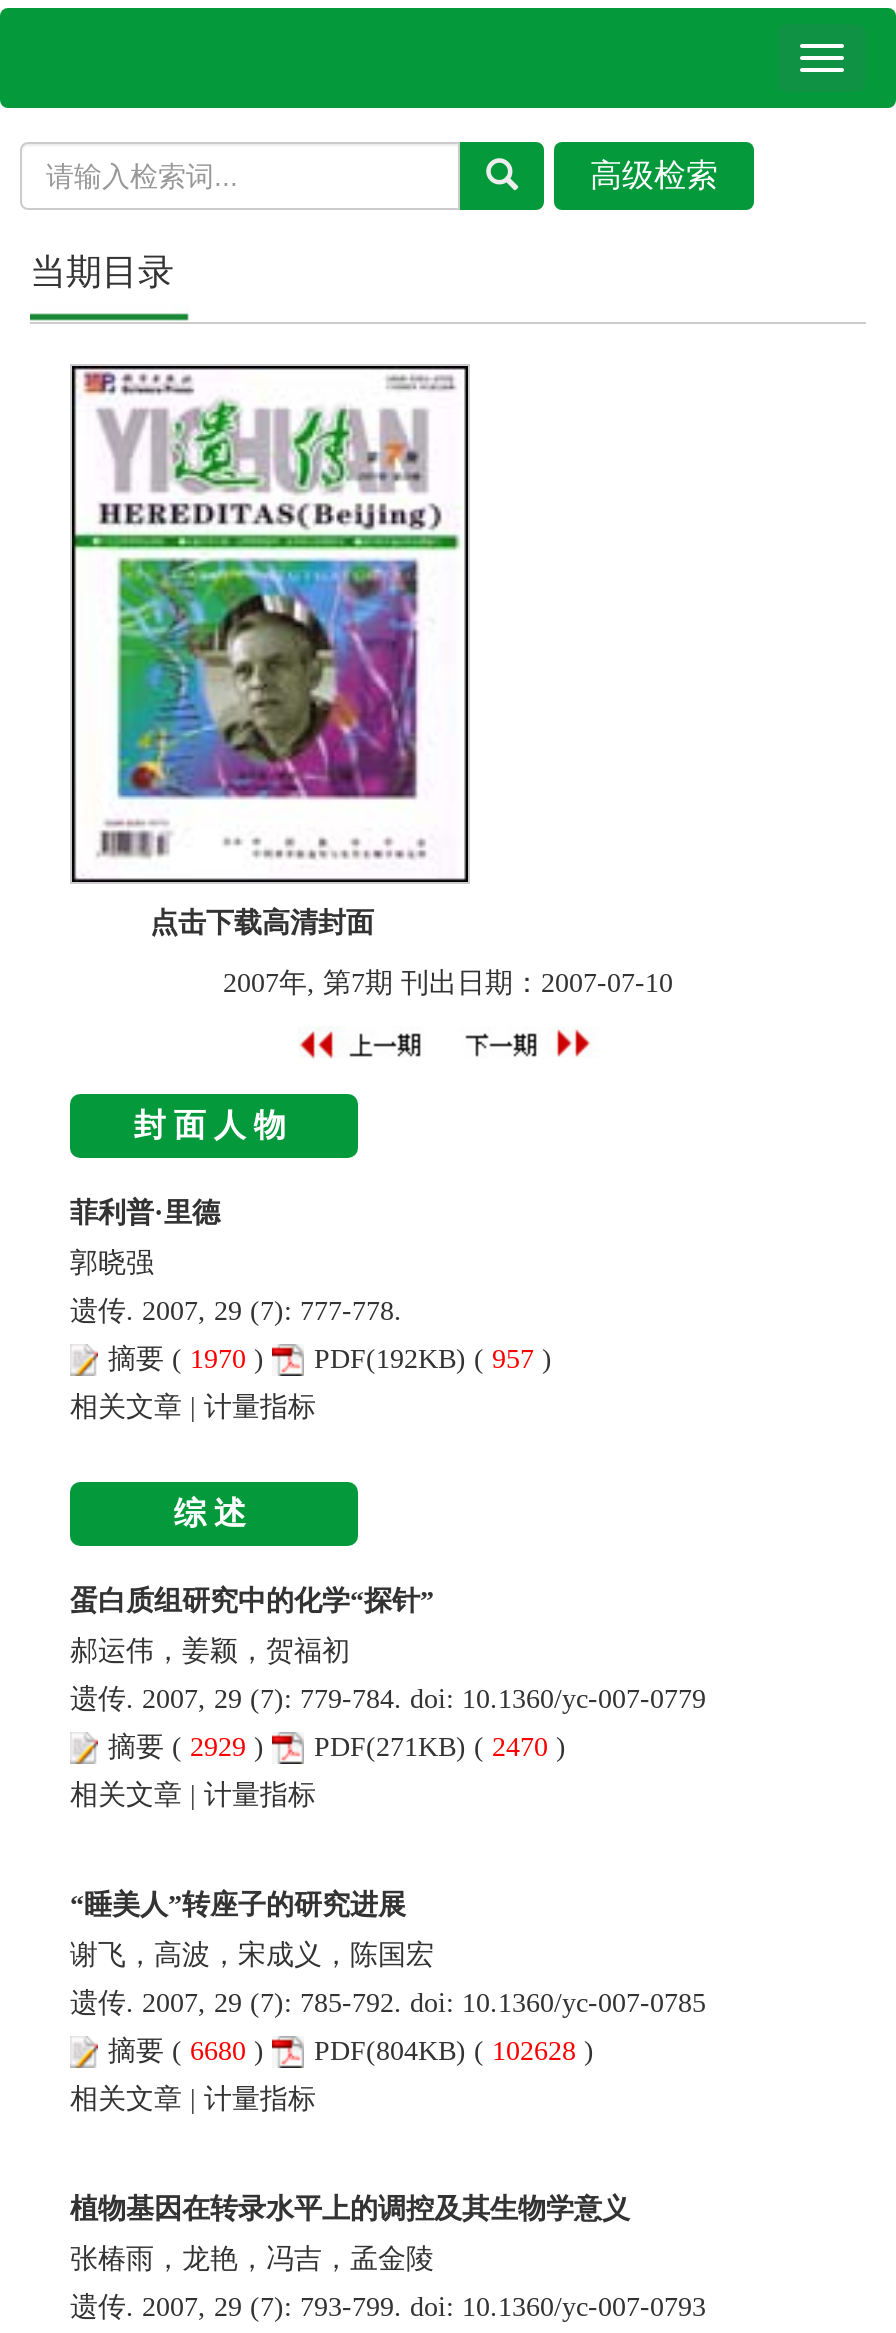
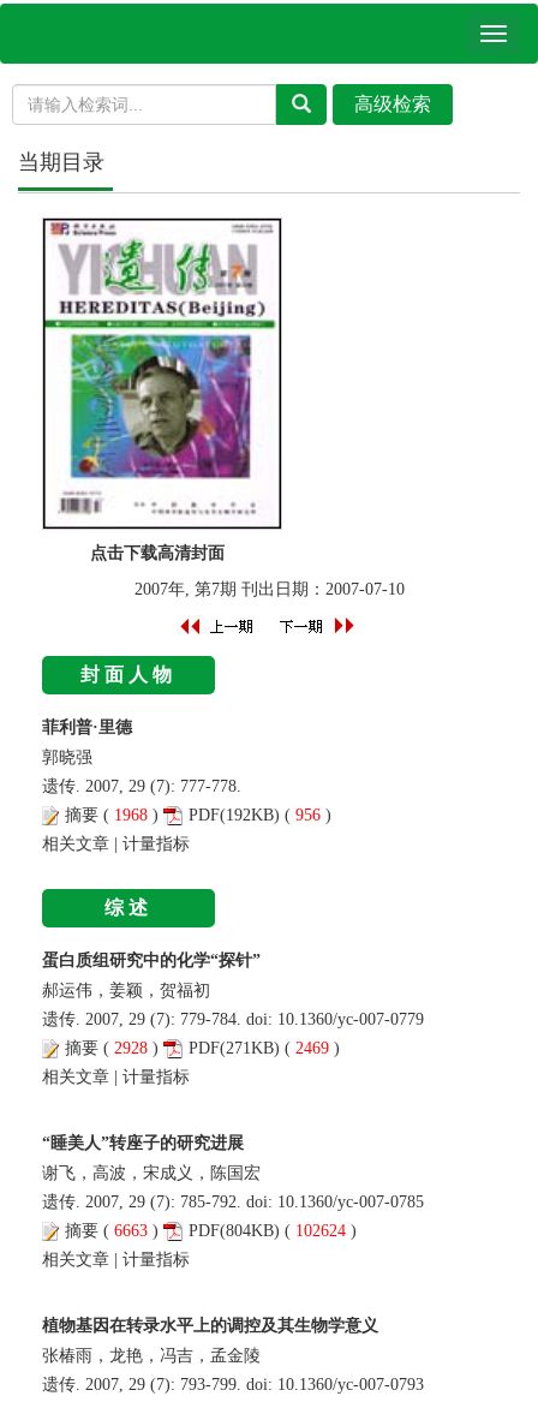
[108,1343,272,1373] 摘要(1970) -> [65,806,163,824] 摘要(1968)
[314,1343,552,1373] PDF(192KB) (957) -> [189,806,331,824] PDF(192KB) (956)
[108,1731,272,1761] 摘要(2929) -> [65,1039,163,1057] 摘要(2928)
[314,1731,566,1761] PDF(271KB) (2470) -> [189,1039,340,1057] PDF(271KB) (2469)
[108,2035,272,2065] 摘要(6680) -> [65,1221,163,1239] 摘要(6663)
[314,2035,594,2065] PDF(804KB) (102628) -> [189,1221,357,1239] PDF(804KB) (102624)

